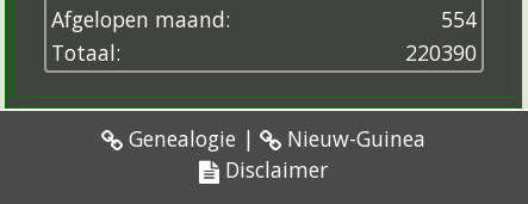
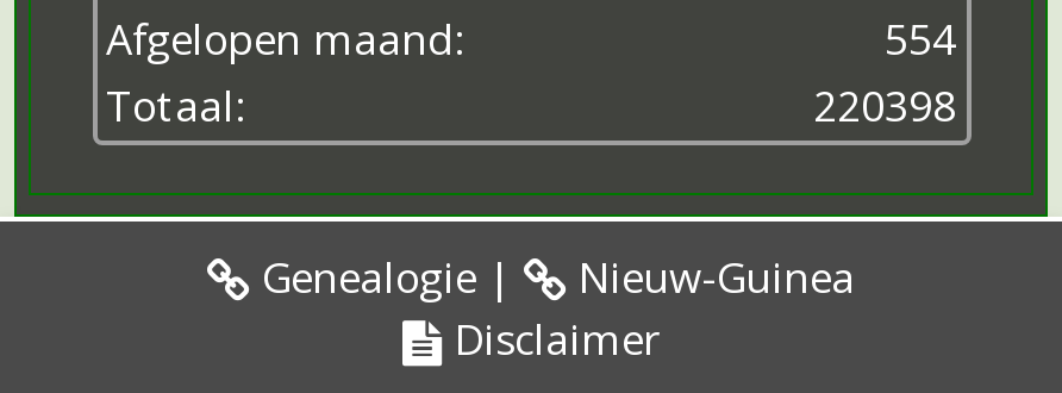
[405,38,476,66] 220390 -> [813,76,956,133] 220398

